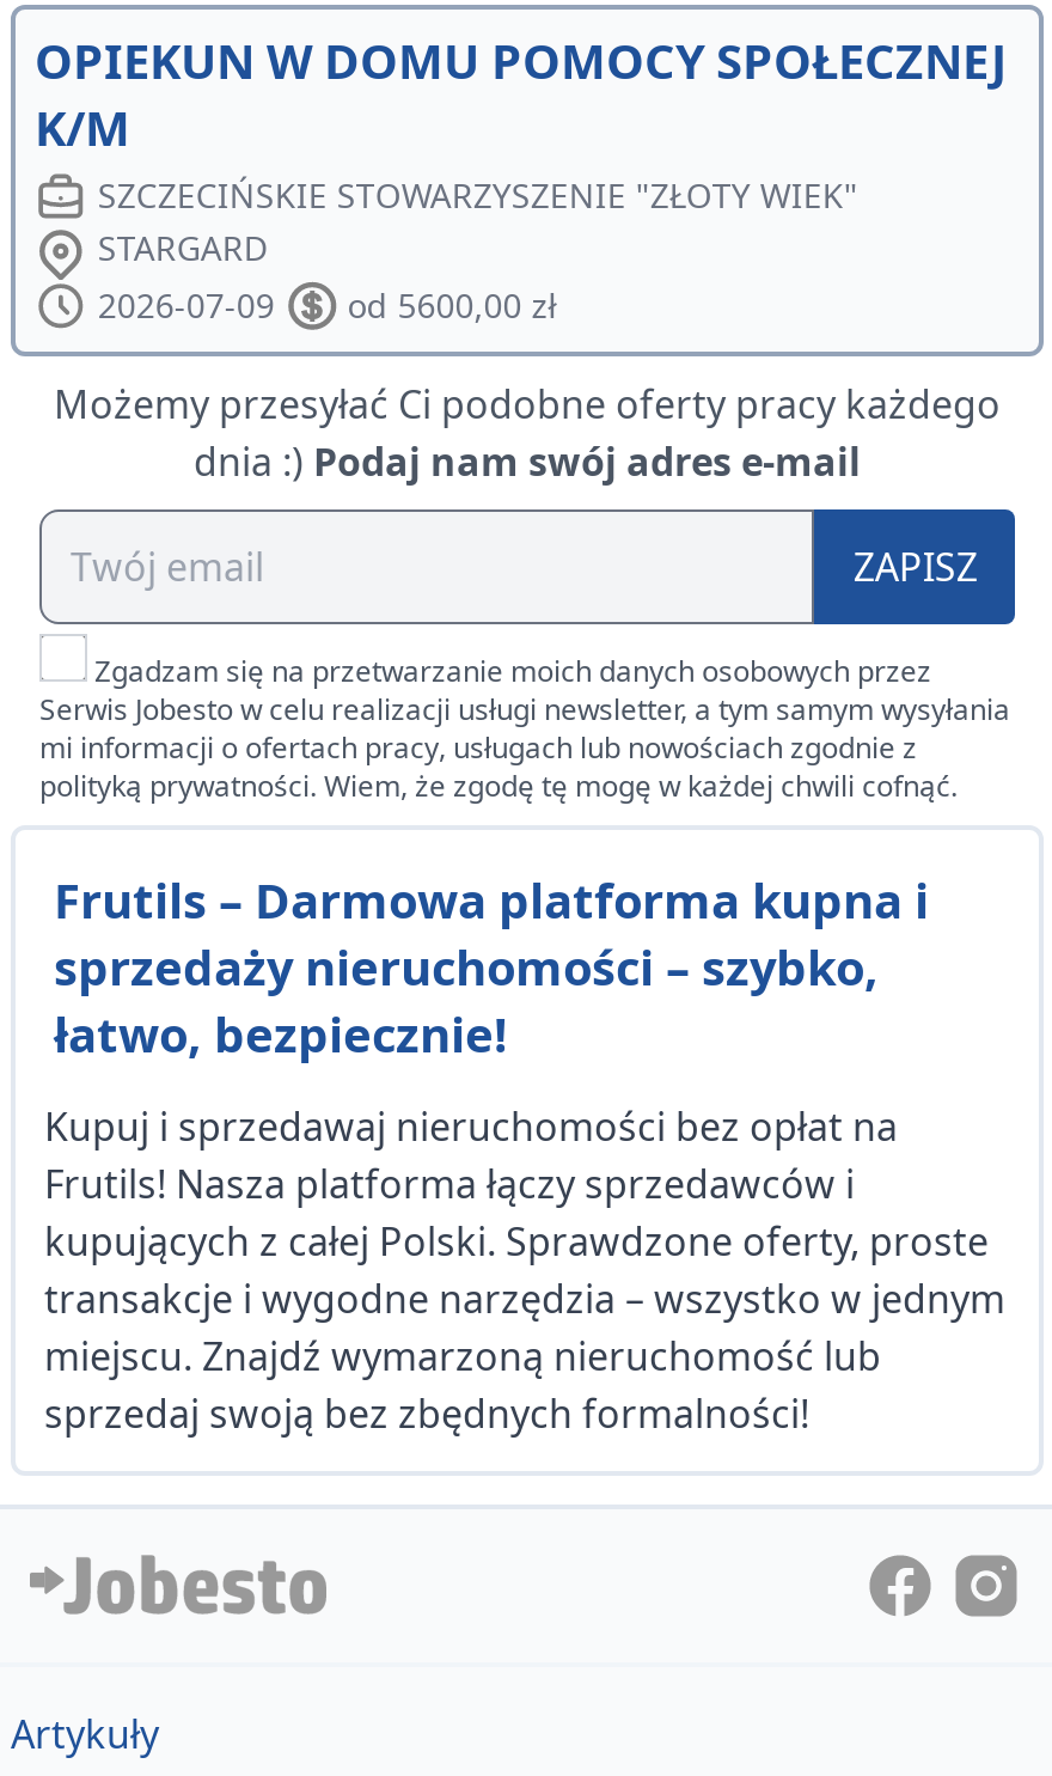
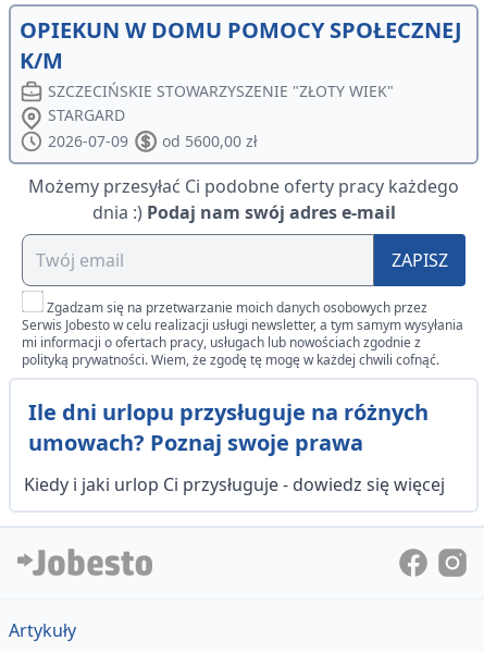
[54,869,929,1068] Frutils – Darmowa platforma kupna i | sprzedaży nieruchomości – szybko, | łatwo, bezpiecznie! -> [28,398,429,457] Ile dni urlopu przysługuje na różnych | umowach? Poznaj swoje prawa
[44,1101,1005,1441] Kupuj i sprzedawaj nieruchomości bez opłat na | Frutils! Nasza platforma łączy sprzedawców i | kupujących z całej Polski. Sprawdzone oferty, proste | transakcje i wygodne narzędzia – wszystko w jednym | miejscu. Znajdź wymarzoną nieruchomość lub | sprzedaj swoją bez zbędnych formalności! -> [24,473,445,497] Kiedy i jaki urlop Ci przysługuje - dowiedz się więcej

